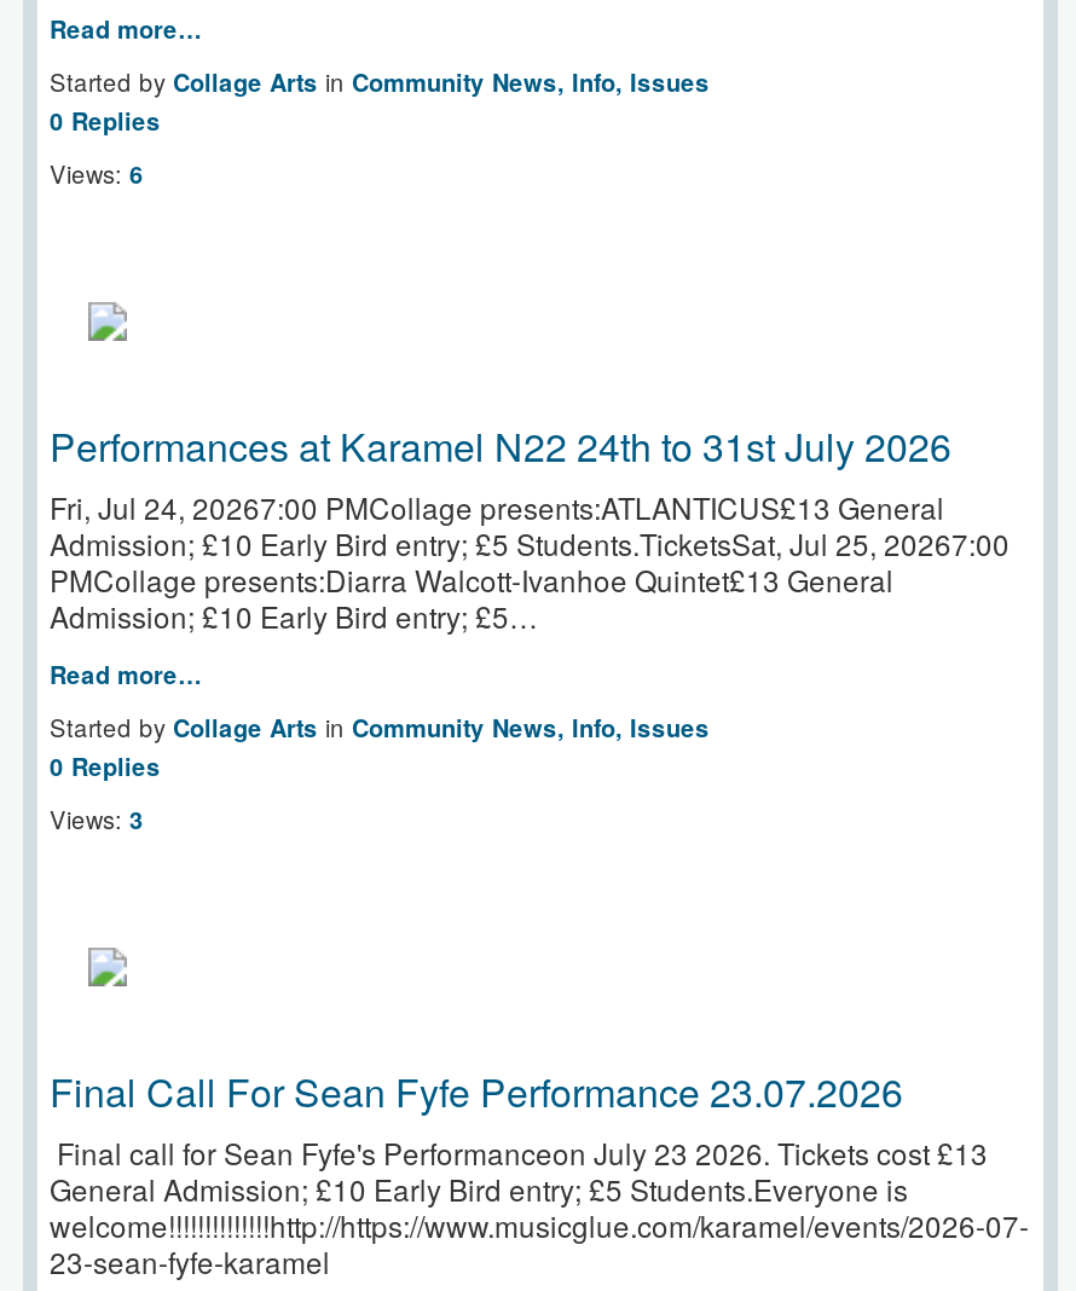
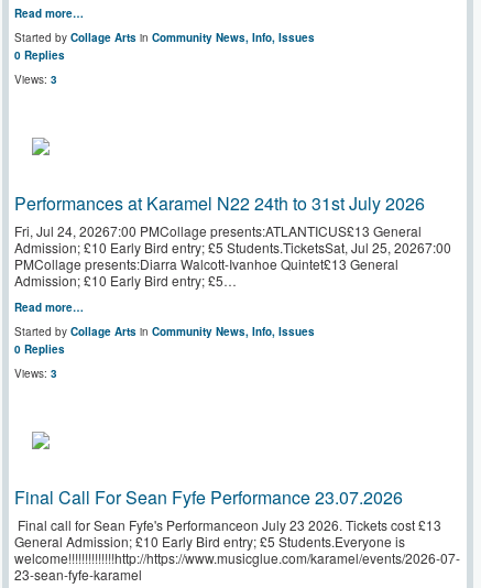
[50,156,144,190] Views: 6 -> [14,71,57,87] Views: 3

